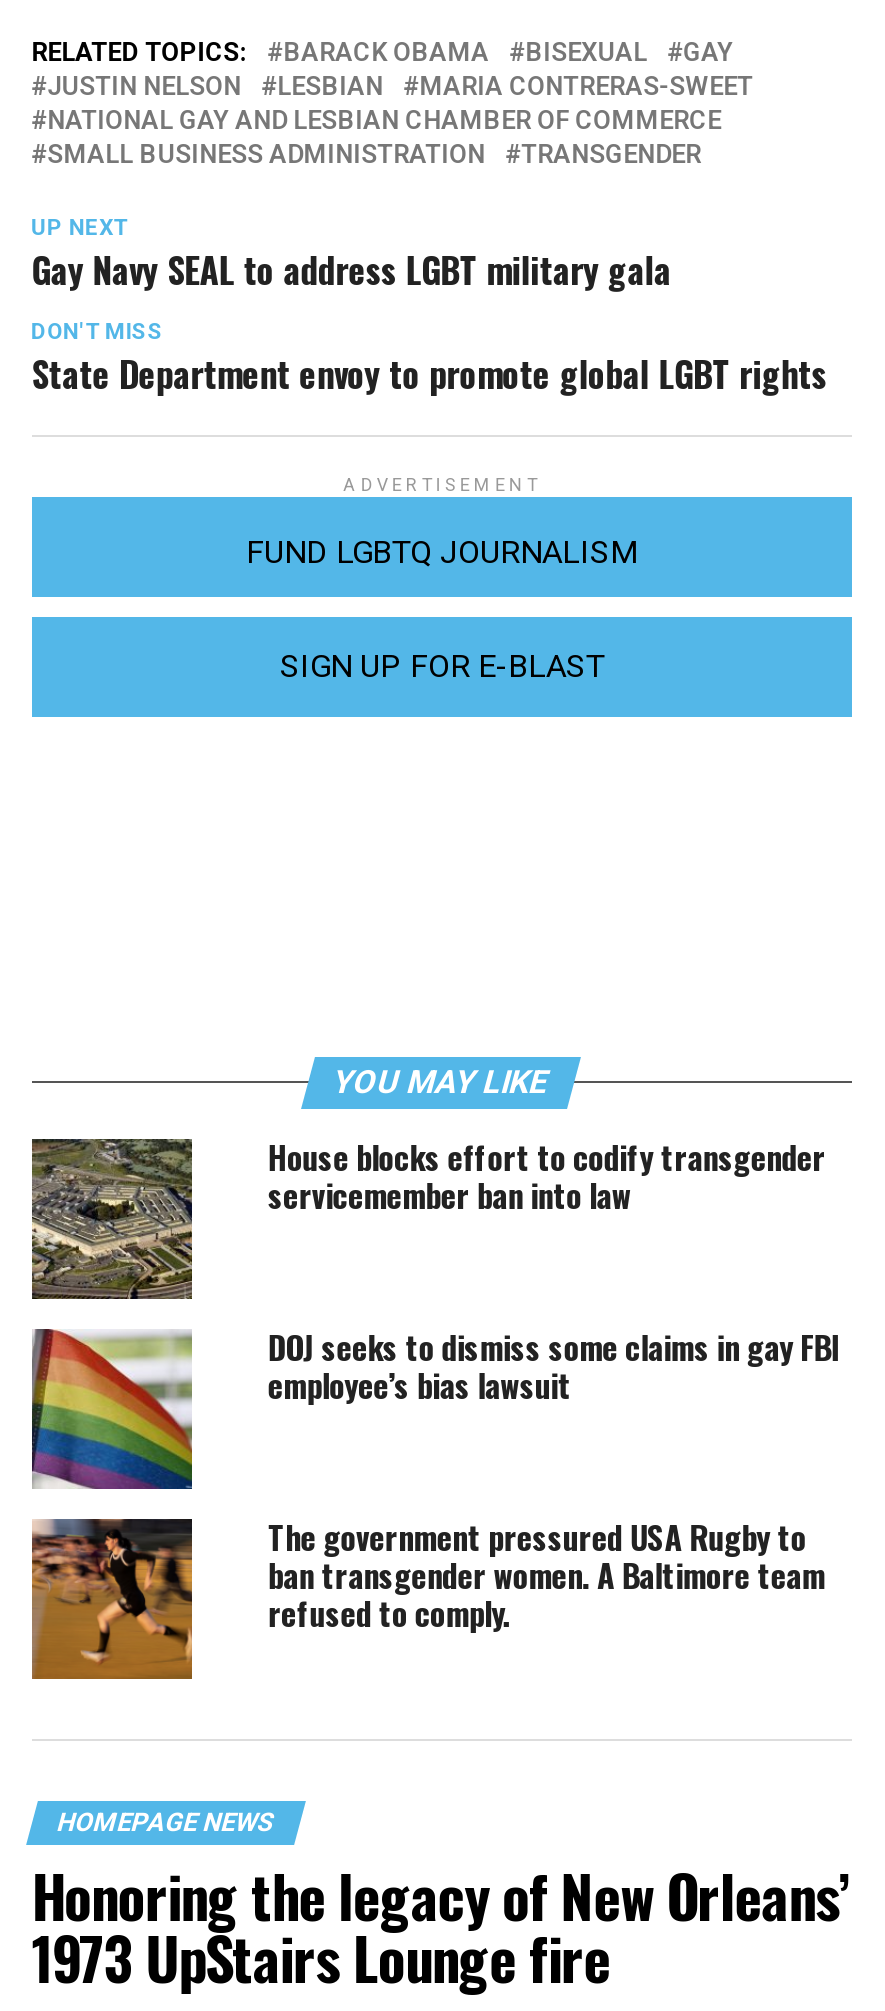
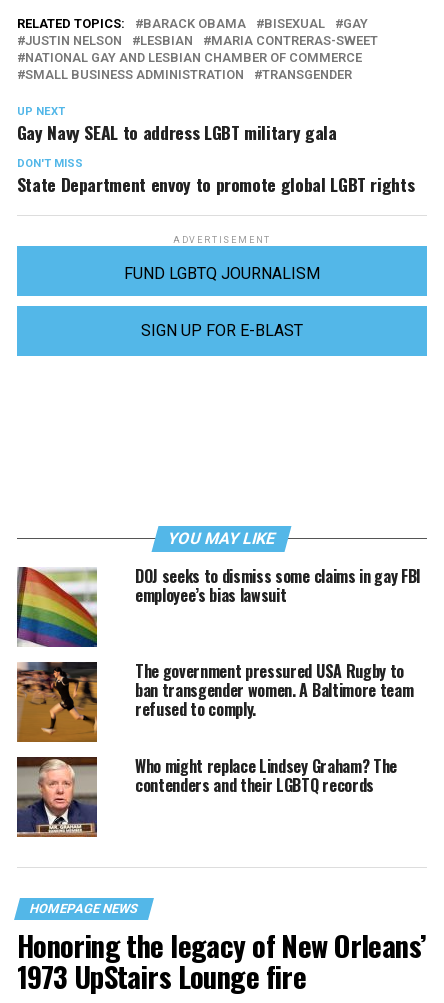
[30,1134,826,1300] [image] | House blocks effort to codify transgender | servicemember ban into law -> none
moved [30,1324,840,1638] -> [16,564,421,721]: [image] | DOJ seeks to dismiss some claims in gay FBI | employee’s bias lawsuit | The government pressured USA Rugby to | ban transgender women. A Baltimore team | refused to comply.
none -> [16,754,397,837] [image] | Who might replace Lindsey Graham? The | contenders and their LGBTQ records

